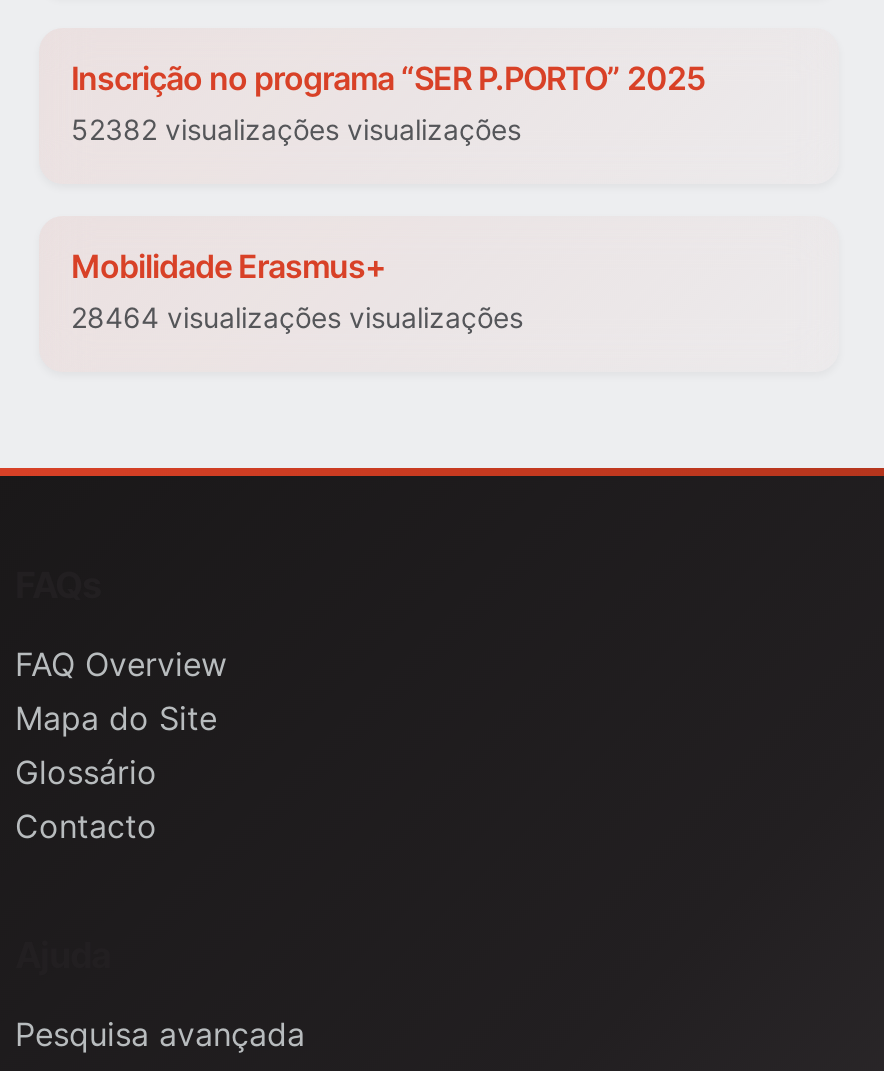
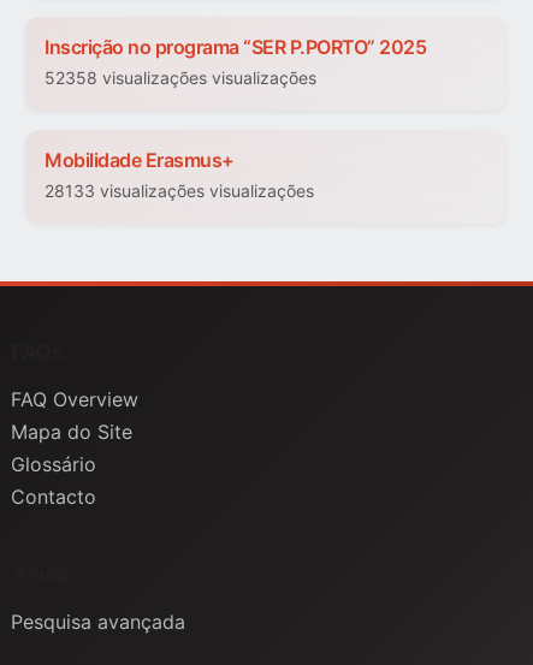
[71,113,521,147] 52382 visualizações visualizações -> [45,68,316,88] 52358 visualizações visualizações
[71,301,523,335] 28464 visualizações visualizações -> [45,181,314,201] 28133 visualizações visualizações

